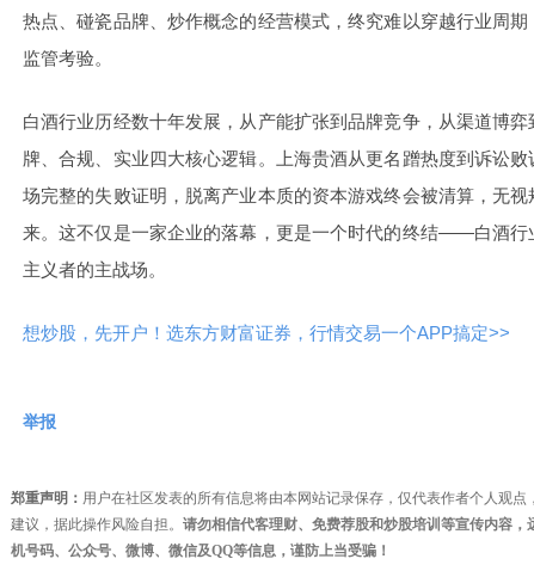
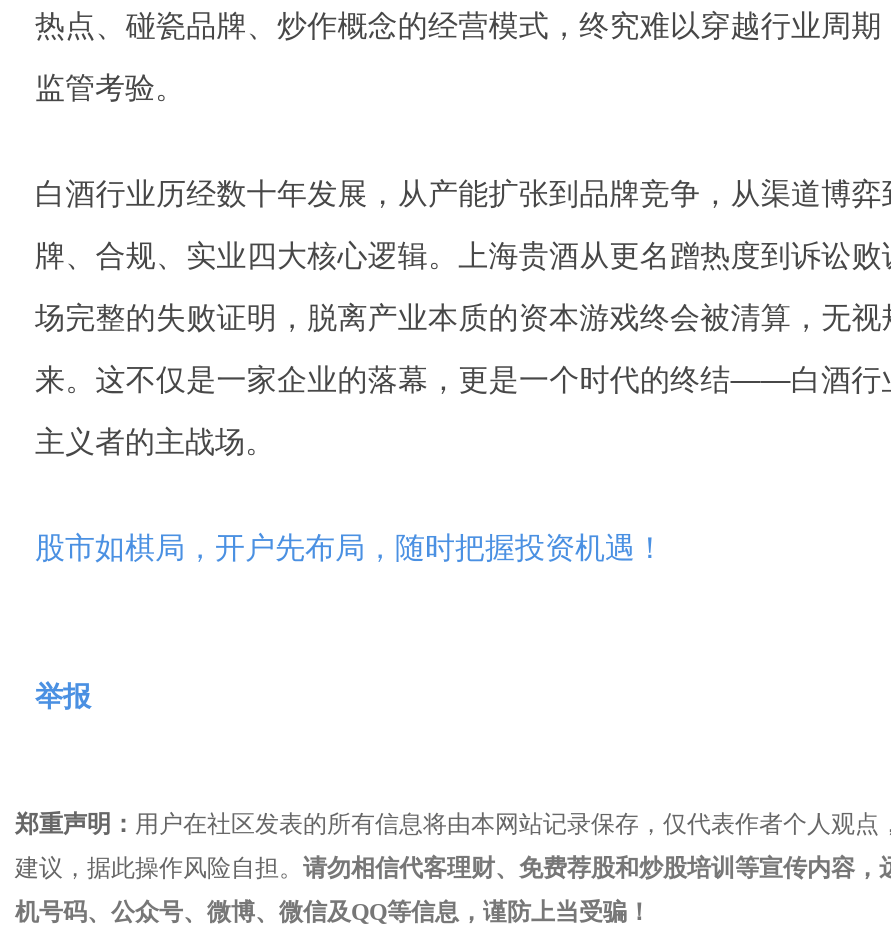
[23,323,510,343] 想炒股，先开户！选东方财富证券，行情交易一个APP搞定>> -> [35,531,665,565] 股市如棋局，开户先布局，随时把握投资机遇！

